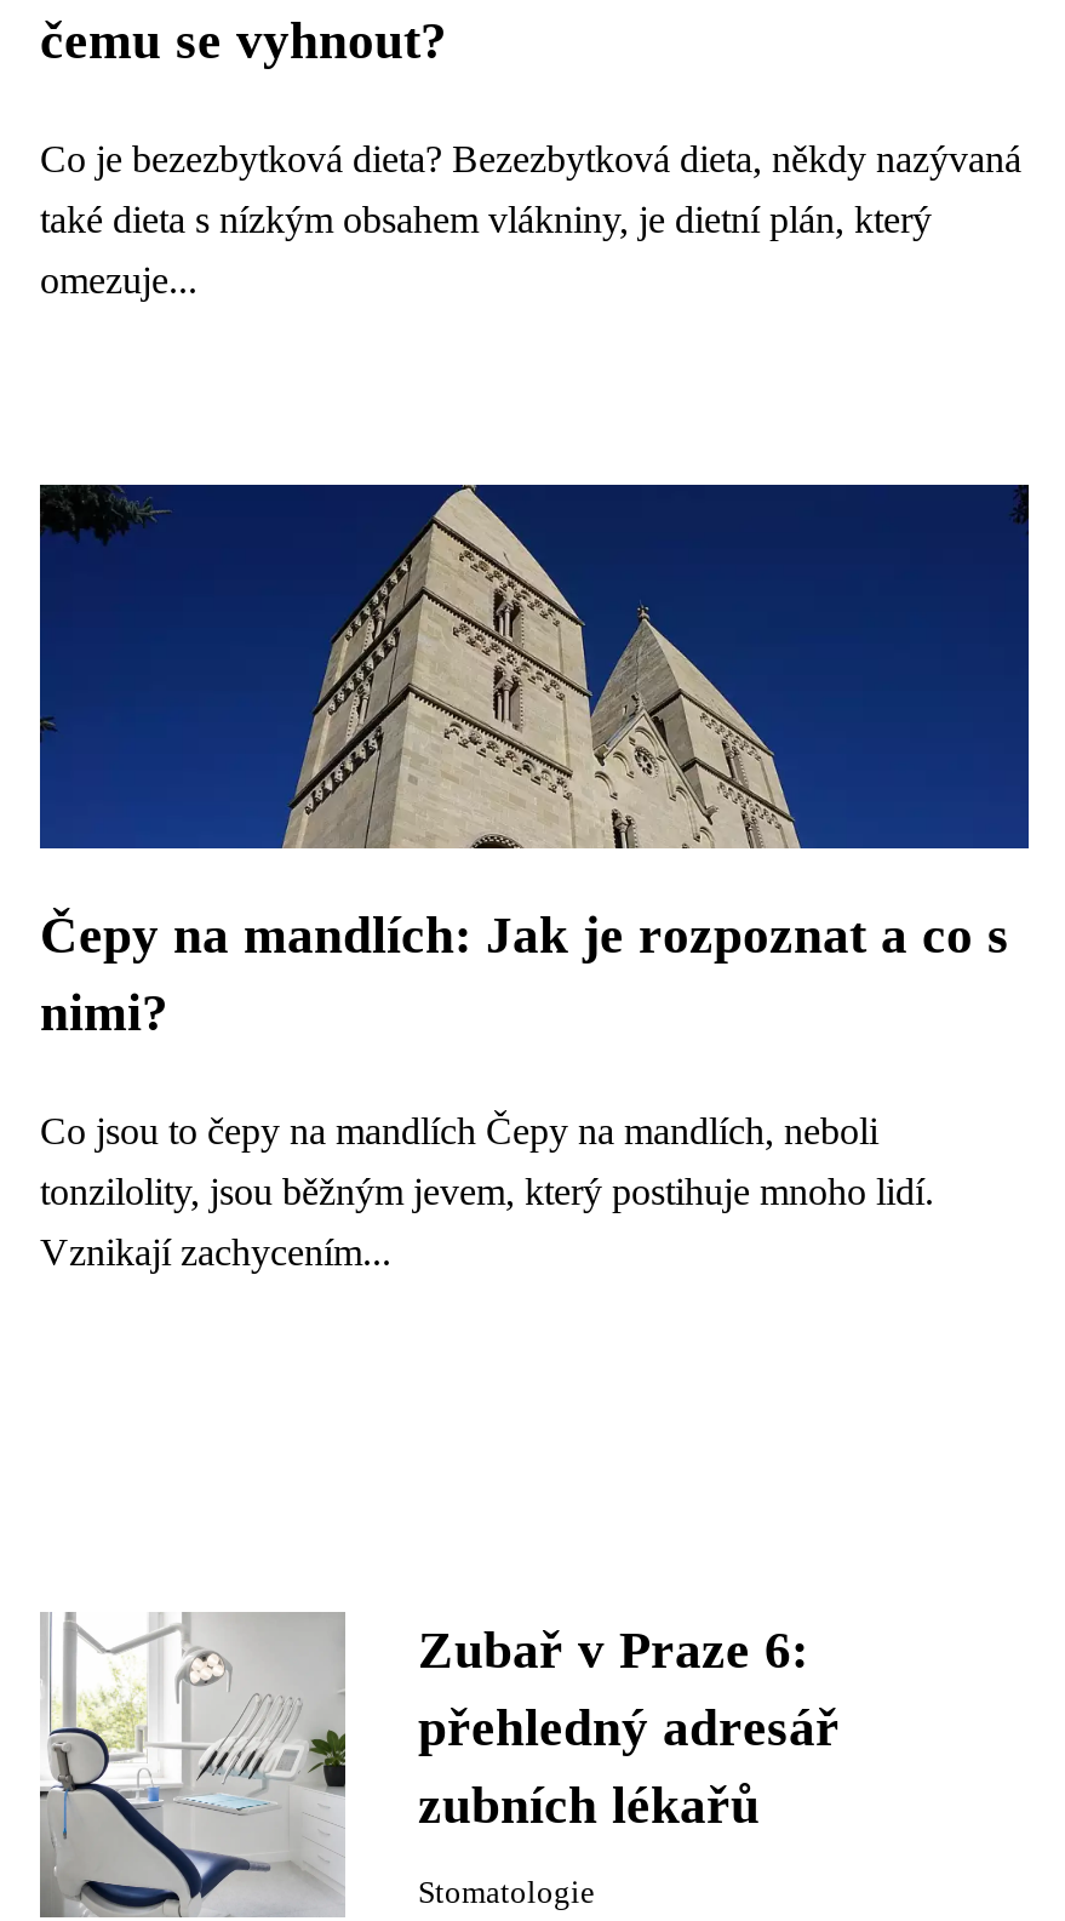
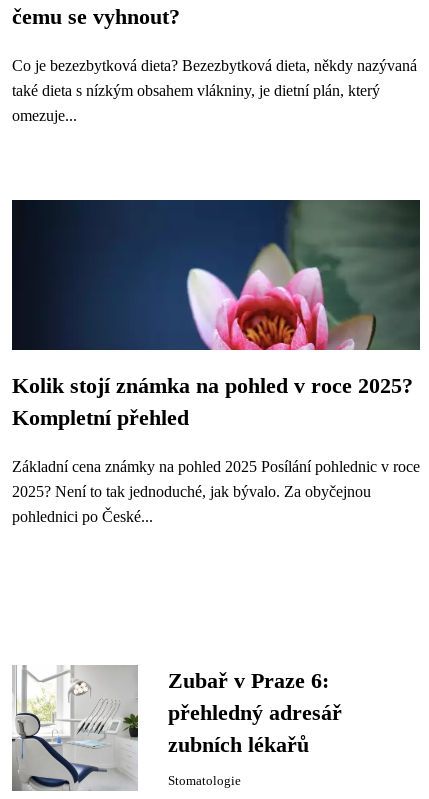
[38,485,1029,1042] [image] | Čepy na mandlích: Jak je rozpoznat a co s | nimi? -> [11,200,420,430] [image] | Kolik stojí známka na pohled v roce 2025? | Kompletní přehled
[40,1110,878,1151] Co jsou to čepy na mandlích Čepy na mandlích, neboli -> [12,458,420,475] Základní cena známky na pohled 2025 Posílání pohlednic v roce
[40,1171,934,1212] tonzilolity, jsou běžným jevem, který postihuje mnoho lidí. -> [12,483,371,500] 2025? Není to tak jednoduché, jak bývalo. Za obyčejnou
[40,1231,391,1273] Vznikají zachycením... -> [12,508,153,525] pohlednici po České...

